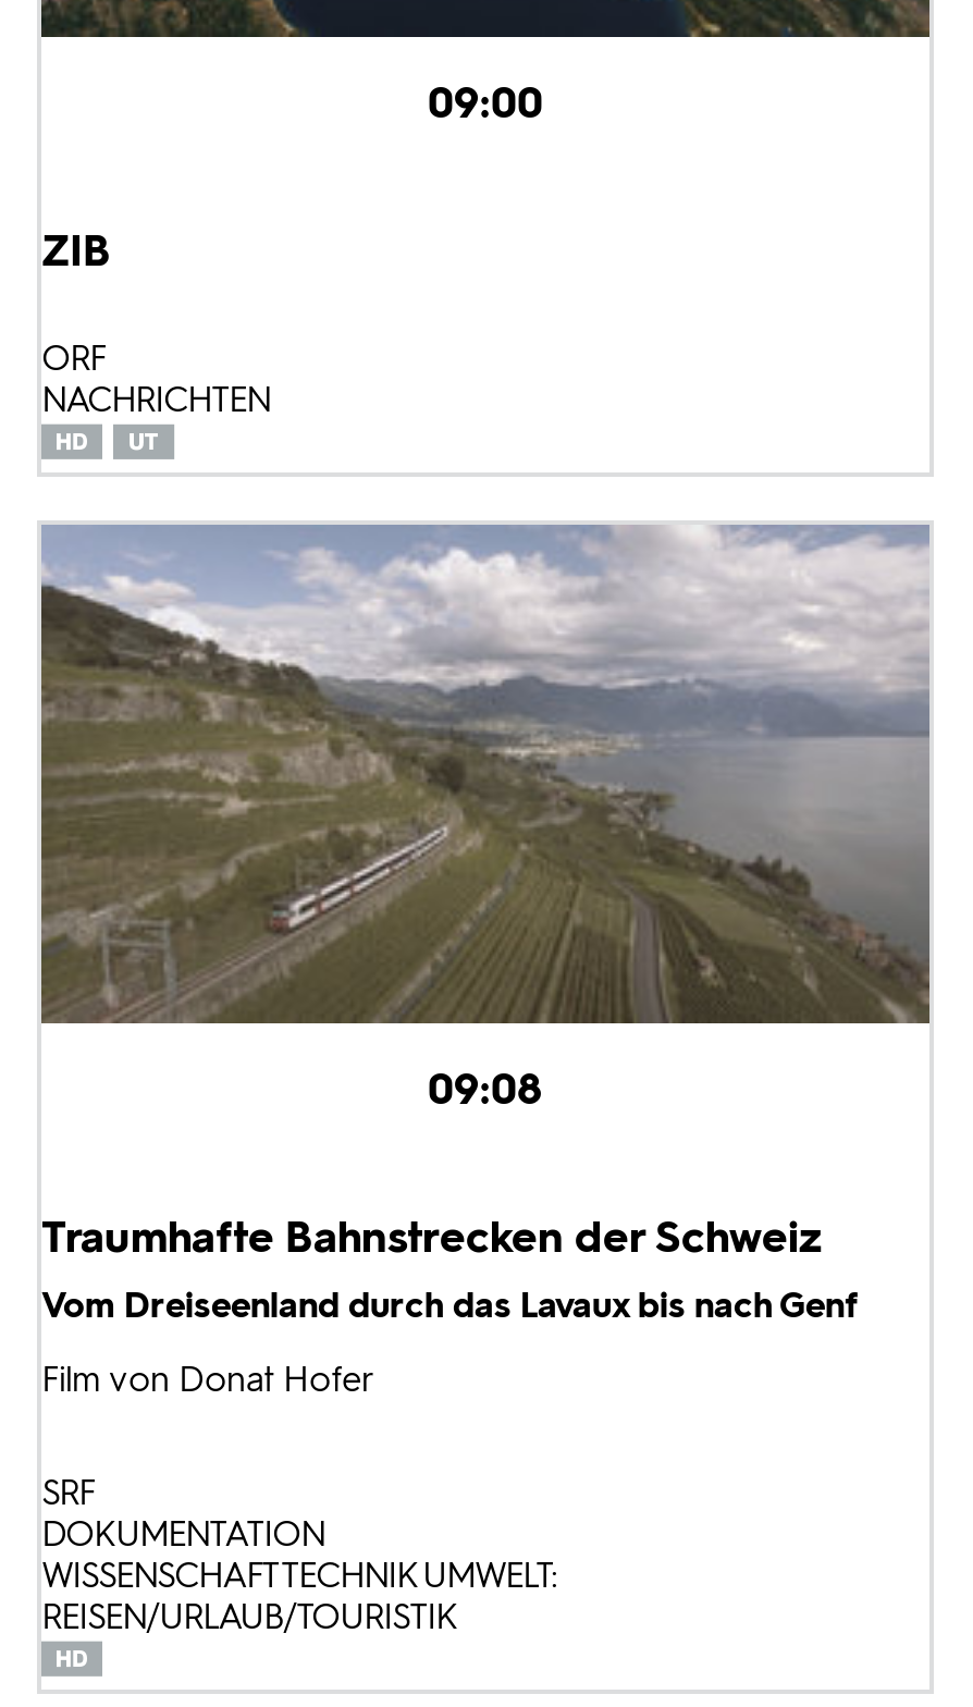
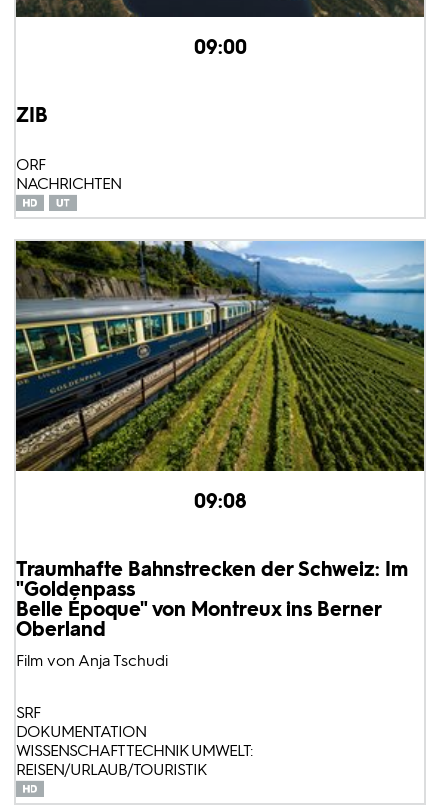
[39,523,932,1026] [image] -> [15,240,425,472] [image]
[41,1212,858,1401] Traumhafte Bahnstrecken der Schweiz | Vom Dreiseenland durch das Lavaux bis nach Genf | Film von Donat Hofer -> [16,557,408,670] Traumhafte Bahnstrecken der Schweiz: Im | "Goldenpass | Belle Époque" von Montreux ins Berner | Oberland | Film von Anja Tschudi

